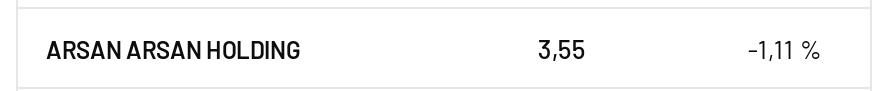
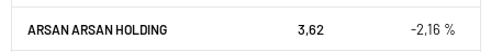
[538,32,586,64] 3,55 -> [298,20,324,37] 3,62
[748,32,822,64] -1,11 % -> [411,20,456,37] -2,16 %

